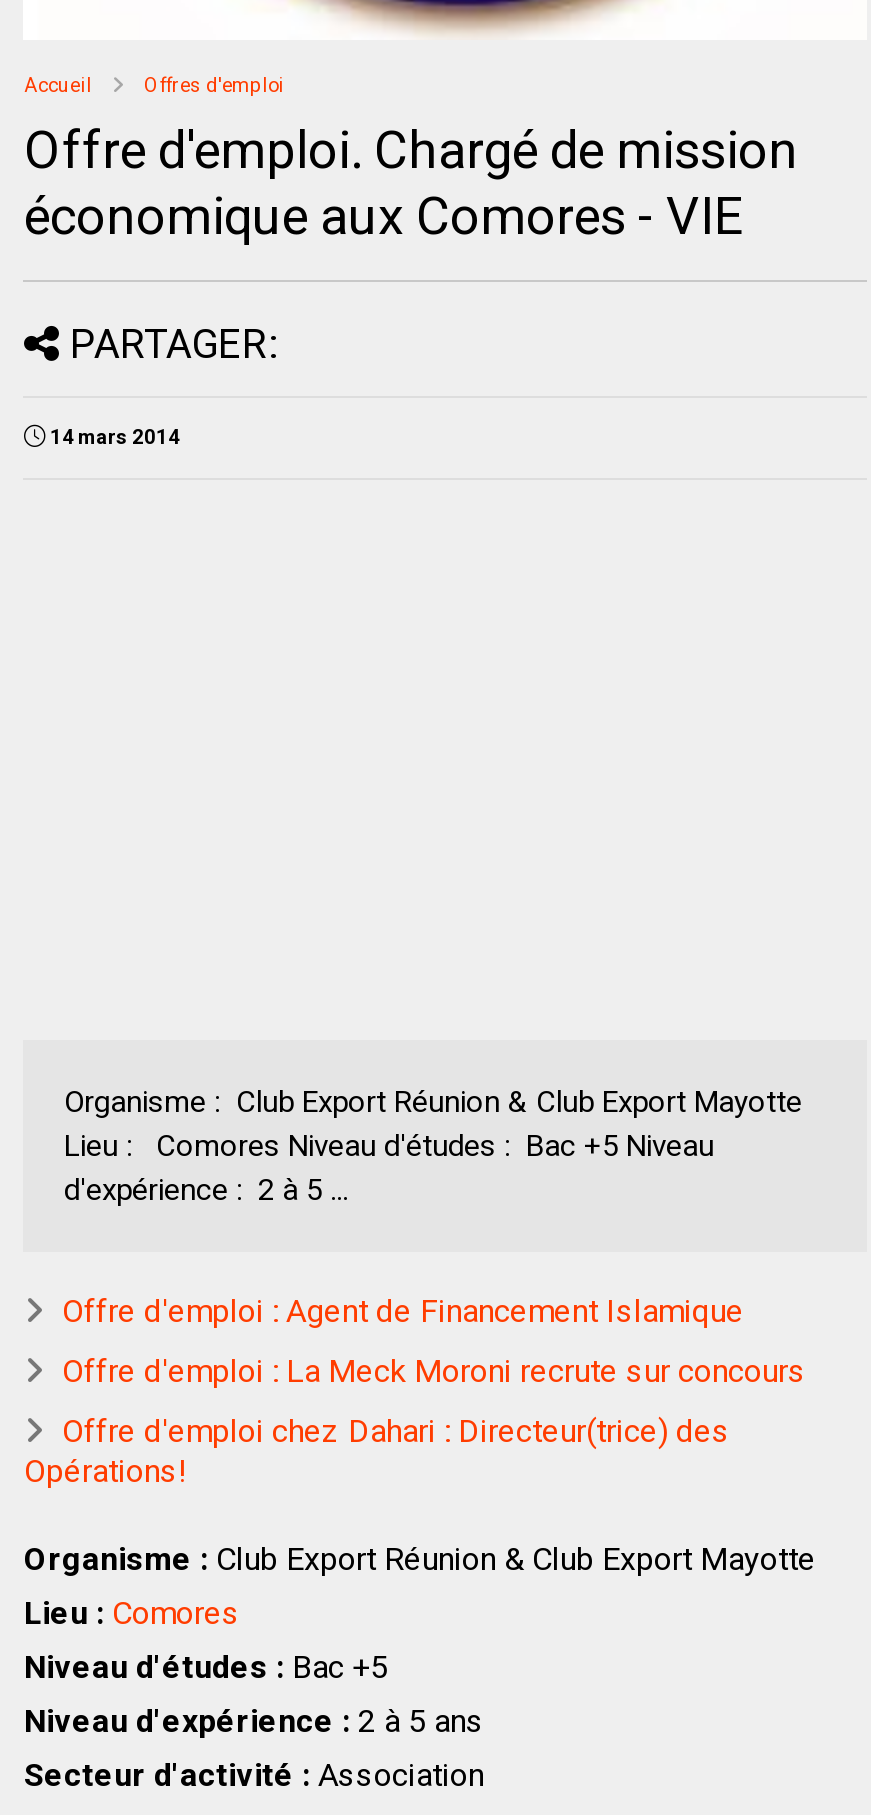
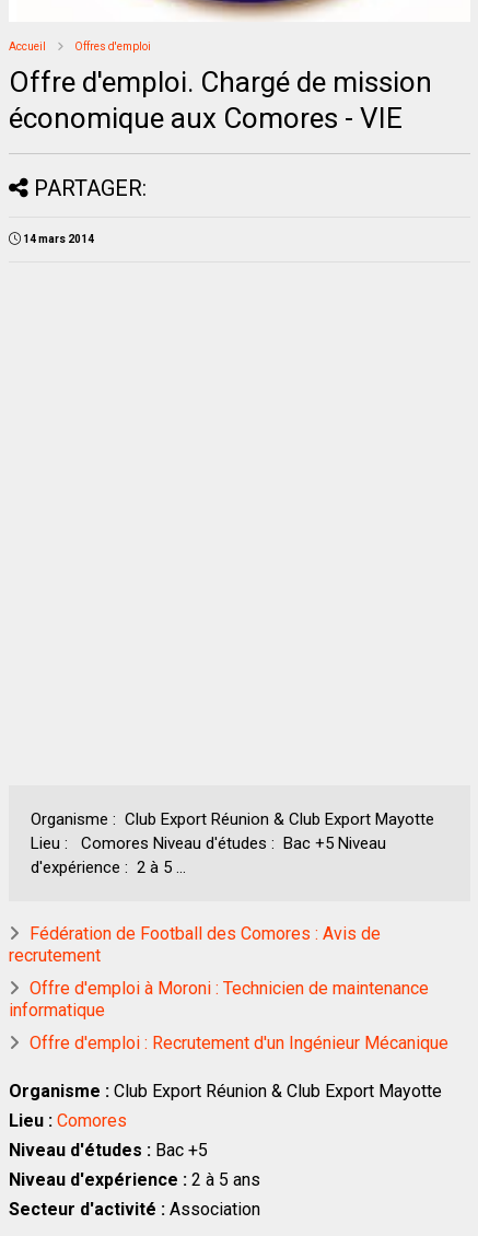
[62,1292,744,1330] Offre d'emploi : Agent de Financement Islamique -> [9,923,381,966] Fédération de Football des Comores : Avis de | recrutement
[62,1352,806,1390] Offre d'emploi : La Meck Moroni recrute sur concours -> [9,978,429,1021] Offre d'emploi à Moroni : Technicien de maintenance | informatique
[24,1412,730,1490] Offre d'emploi chez Dahari : Directeur(trice) des | Opérations! -> [30,1033,449,1054] Offre d'emploi : Recrutement d'un Ingénieur Mécanique

